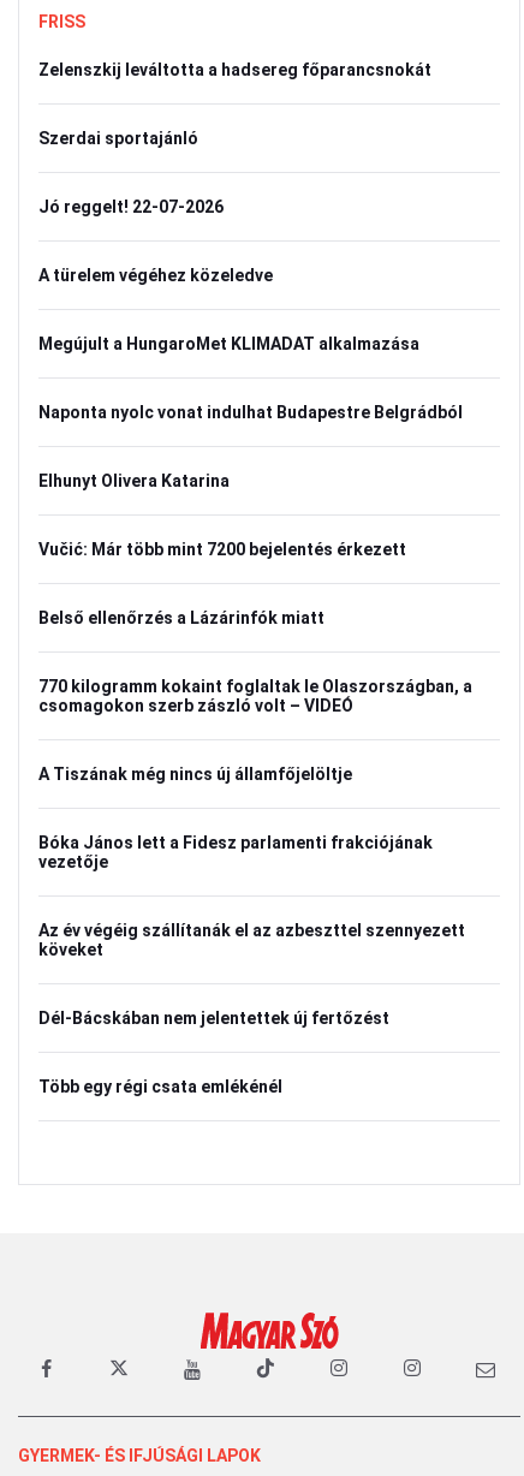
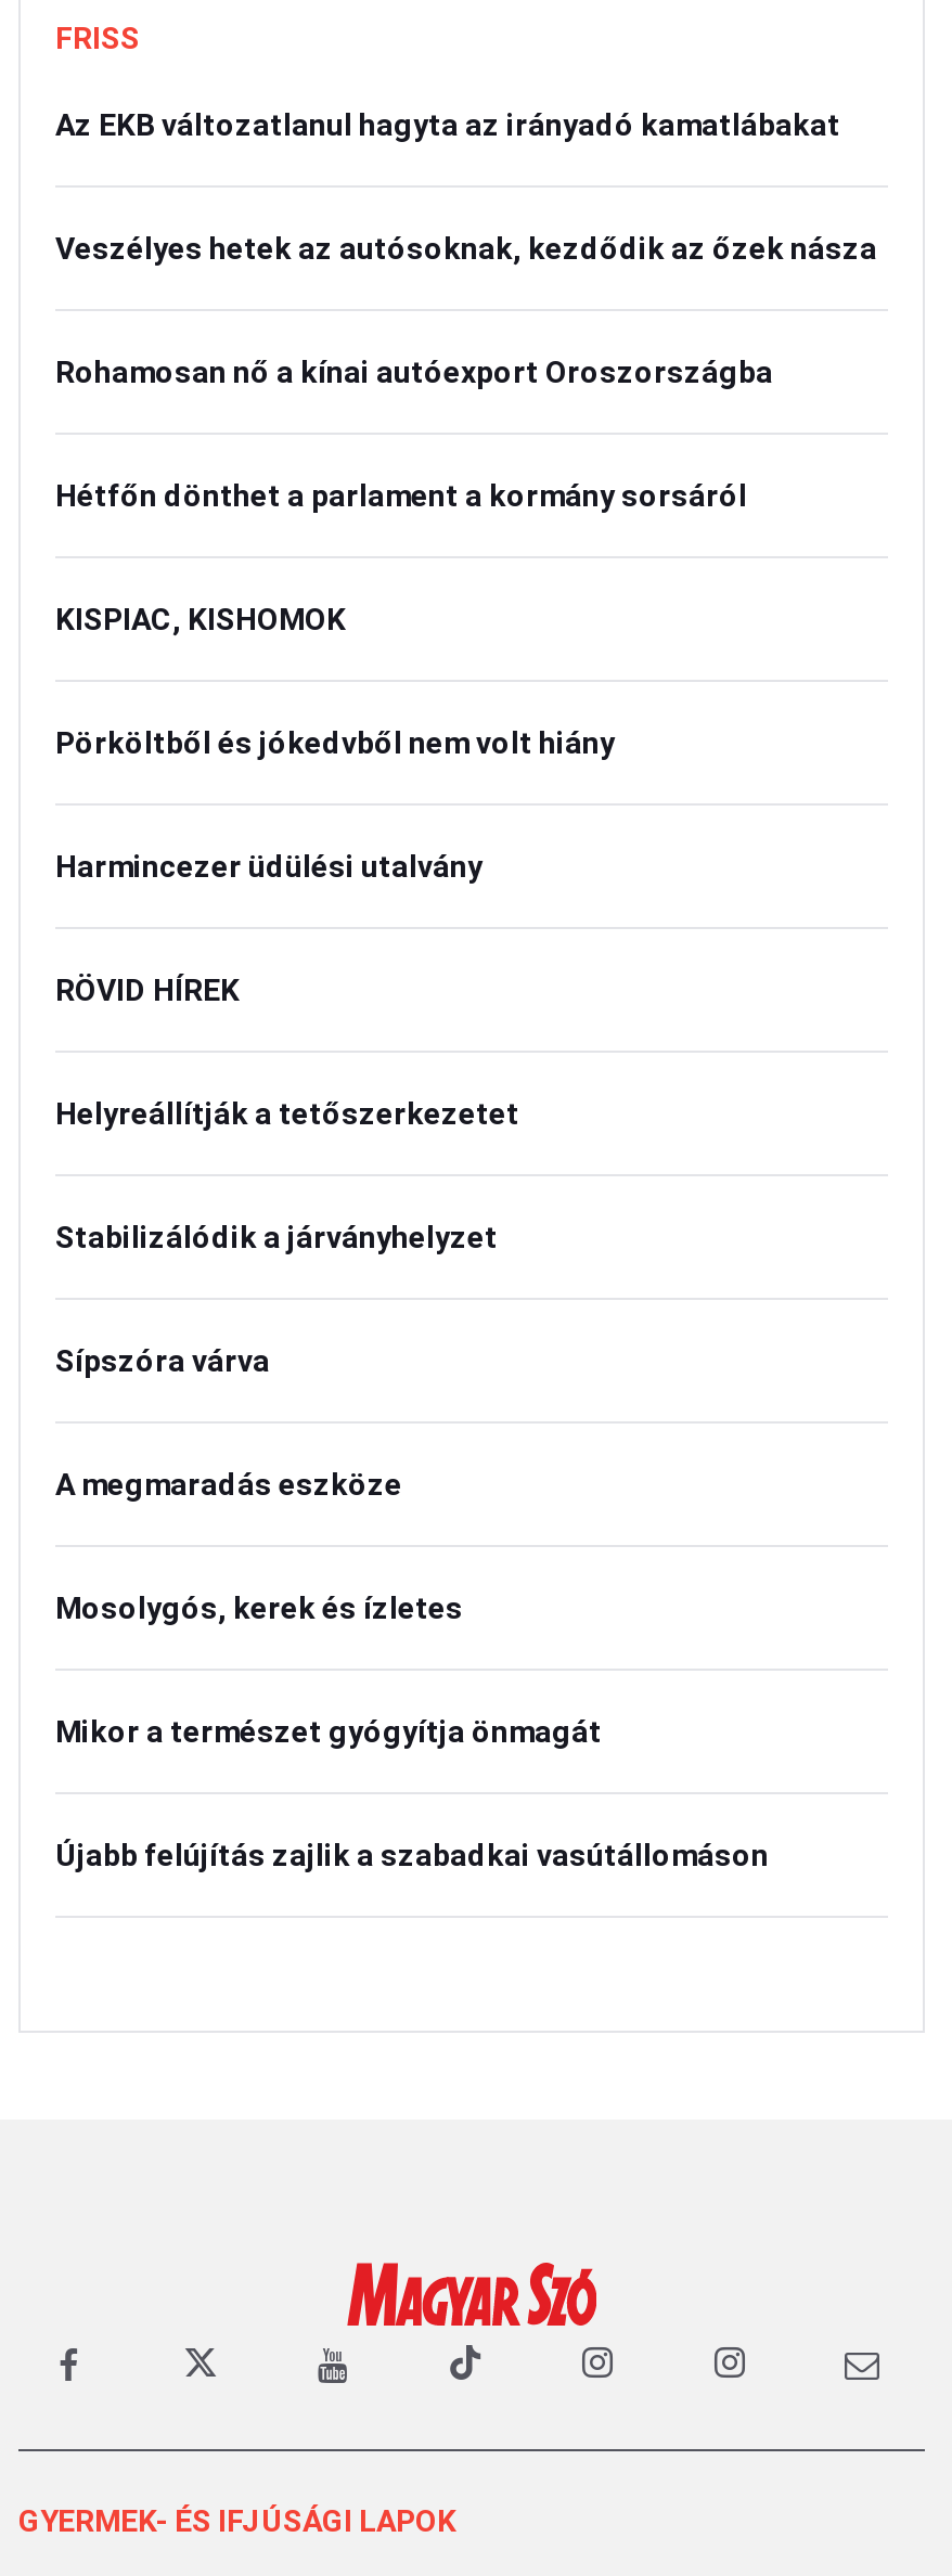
[38,60,431,79] Zelenszkij leváltotta a hadsereg főparancsnokát -> [55,106,840,141] Az EKB változatlanul hagyta az irányadó kamatlábakat
[38,129,198,148] Szerdai sportajánló -> [55,230,877,265] Veszélyes hetek az autósoknak, kezdődik az őzek násza
[38,197,224,216] Jó reggelt! 22-07-2026 -> [55,353,773,388] Rohamosan nő a kínai autóexport Oroszországba
[38,266,273,285] A türelem végéhez közeledve -> [55,477,747,512] Hétfőn dönthet a parlament a kormány sorsáról
[38,334,419,353] Megújult a HungaroMet KLIMADAT alkalmazása -> [55,601,346,635] KISPIAC, KISHOMOK
[38,403,463,422] Naponta nyolc vonat indulhat Budapestre Belgrádból -> [55,724,615,759] Pörköltből és jókedvből nem volt hiány
[38,471,230,490] Elhunyt Olivera Katarina -> [55,848,483,883] Harmincezer üdülési utalvány
[38,540,406,559] Vučić: Már több mint 7200 bejelentés érkezett -> [55,971,240,1006] RÖVID HÍREK
[38,608,324,627] Belső ellenőrzés a Lázárinfók miatt -> [55,1095,519,1130] Helyreállítják a tetőszerkezetet
[38,677,472,715] 770 kilogramm kokaint foglaltak le Olaszországban, a | csomagokon szerb zászló volt – VIDEÓ -> [55,1219,498,1253] Stabilizálódik a járványhelyzet
[38,764,352,784] A Tiszának még nincs új államfőjelöltje -> [55,1342,270,1377] Sípszóra várva
[38,833,433,871] Bóka János lett a Fidesz parlamenti frakciójának | vezetője -> [55,1466,402,1500] A megmaradás eszköze
[38,921,465,959] Az év végéig szállítanák el az azbeszttel szennyezett | köveket -> [55,1589,463,1624] Mosolygós, kerek és ízletes
[38,1008,389,1028] Dél-Bácskában nem jelentettek új fertőzést -> [55,1713,602,1748] Mikor a természet gyógyítja önmagát
[38,1077,282,1096] Több egy régi csata emlékénél -> [55,1837,769,1871] Újabb felújítás zajlik a szabadkai vasútállomáson

